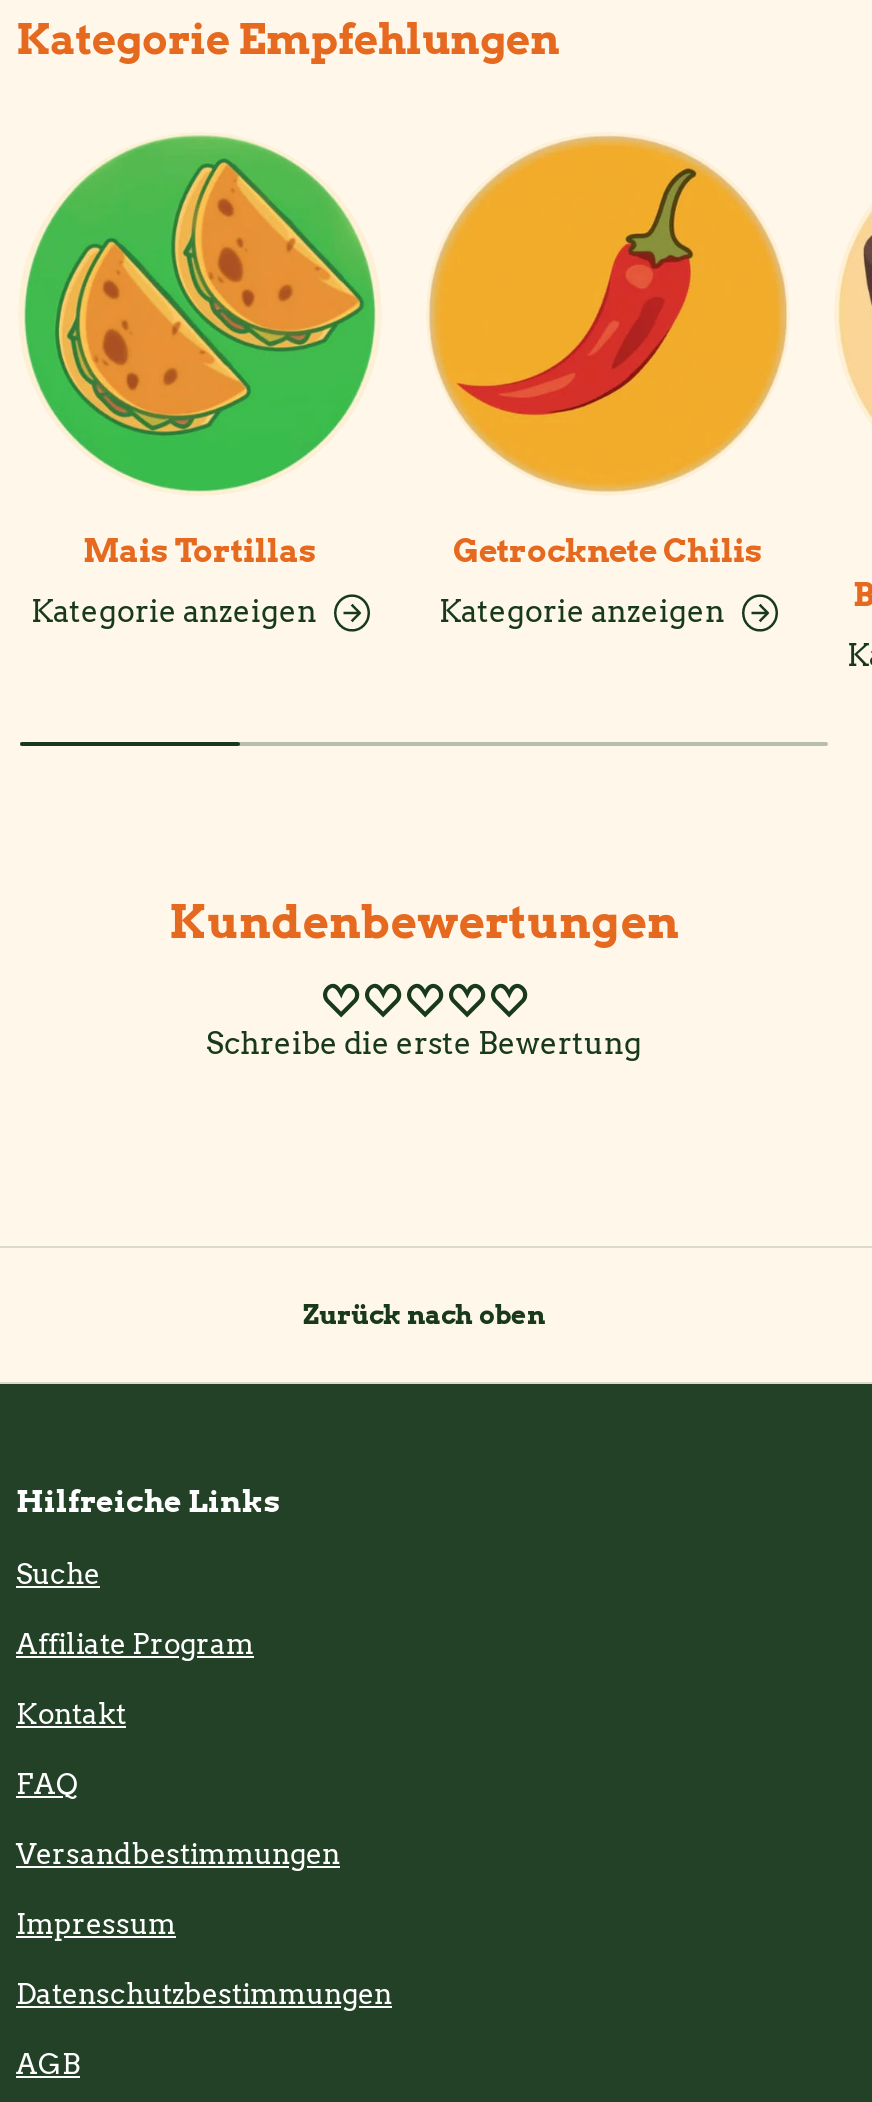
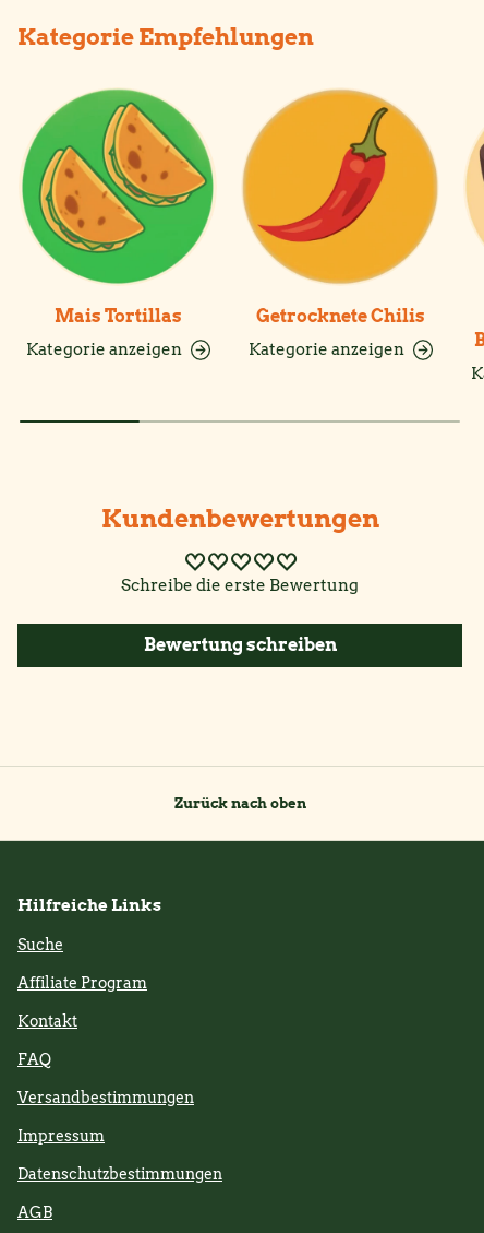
none -> [143,634,336,655] Bewertung schreiben

